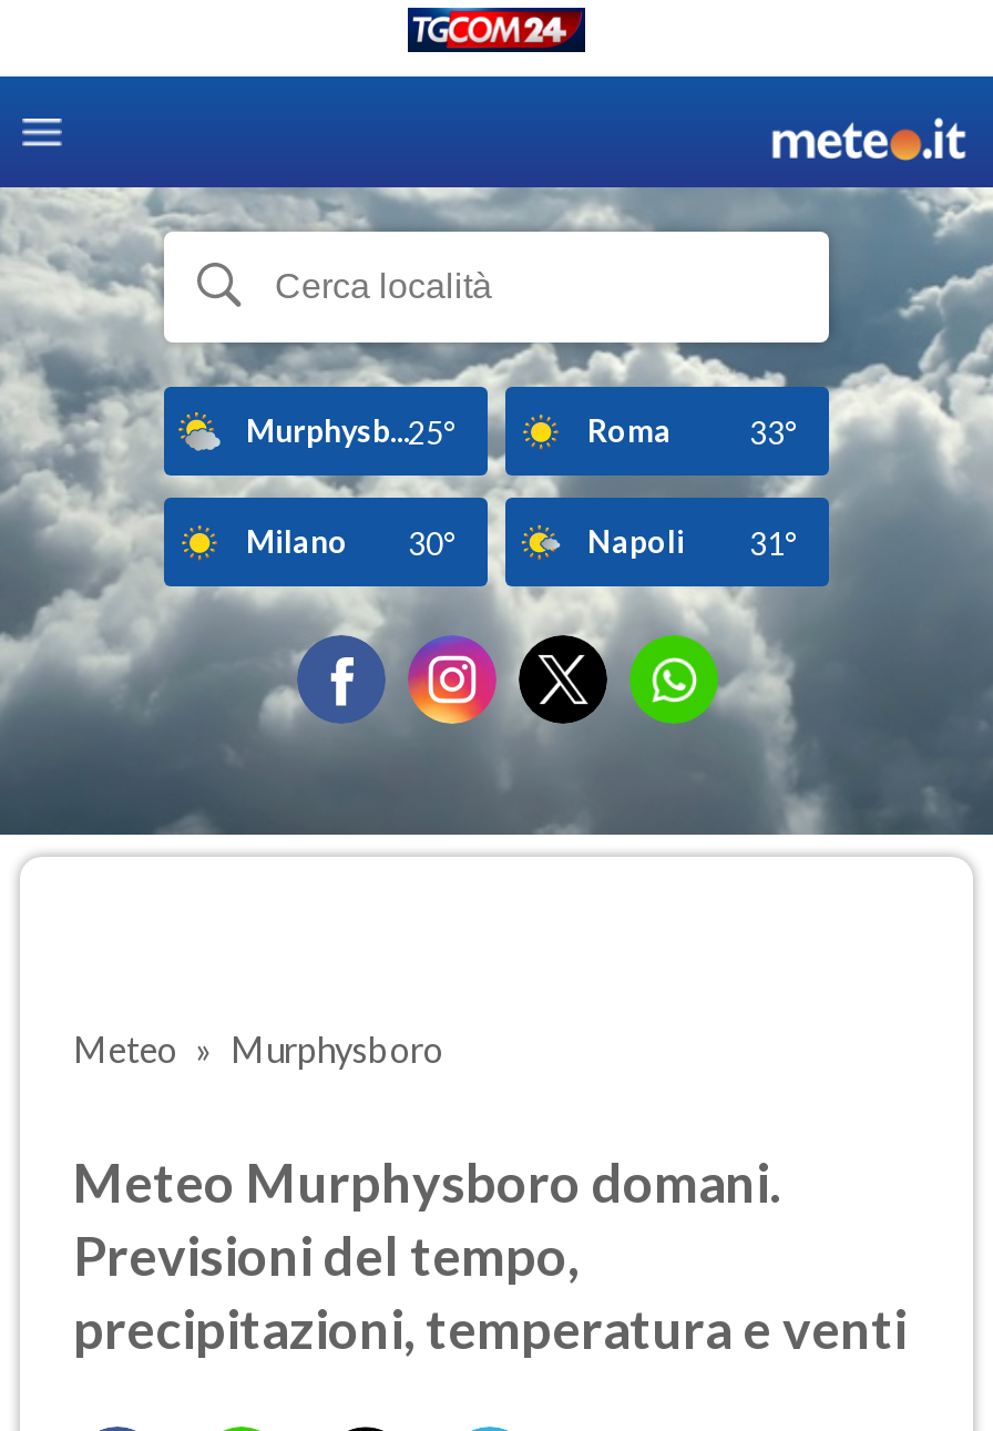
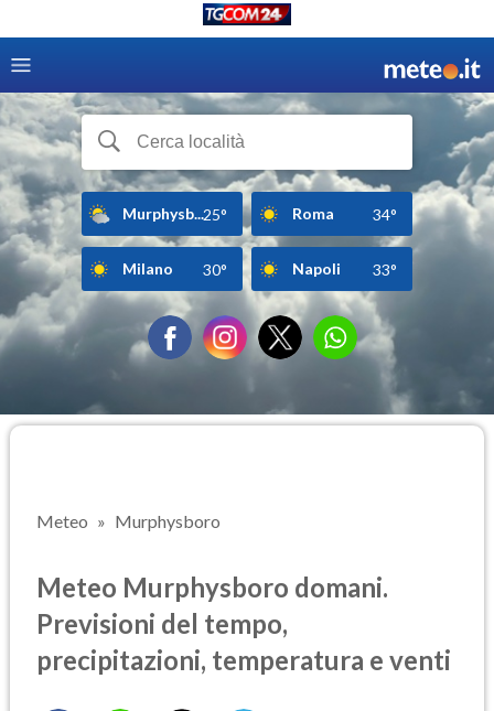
[749,412,798,450] 33° -> [373,204,397,223] 34°
[587,521,798,561] Napoli 31° -> [292,258,397,278] Napoli 33°

